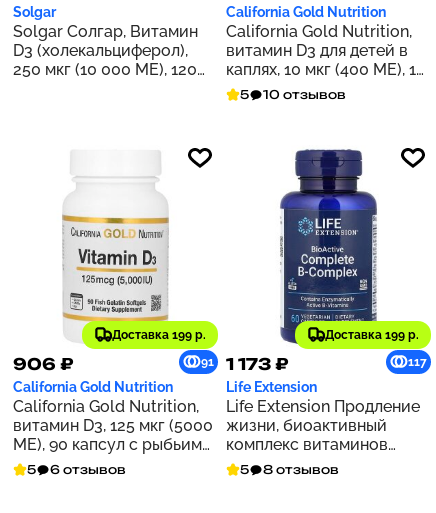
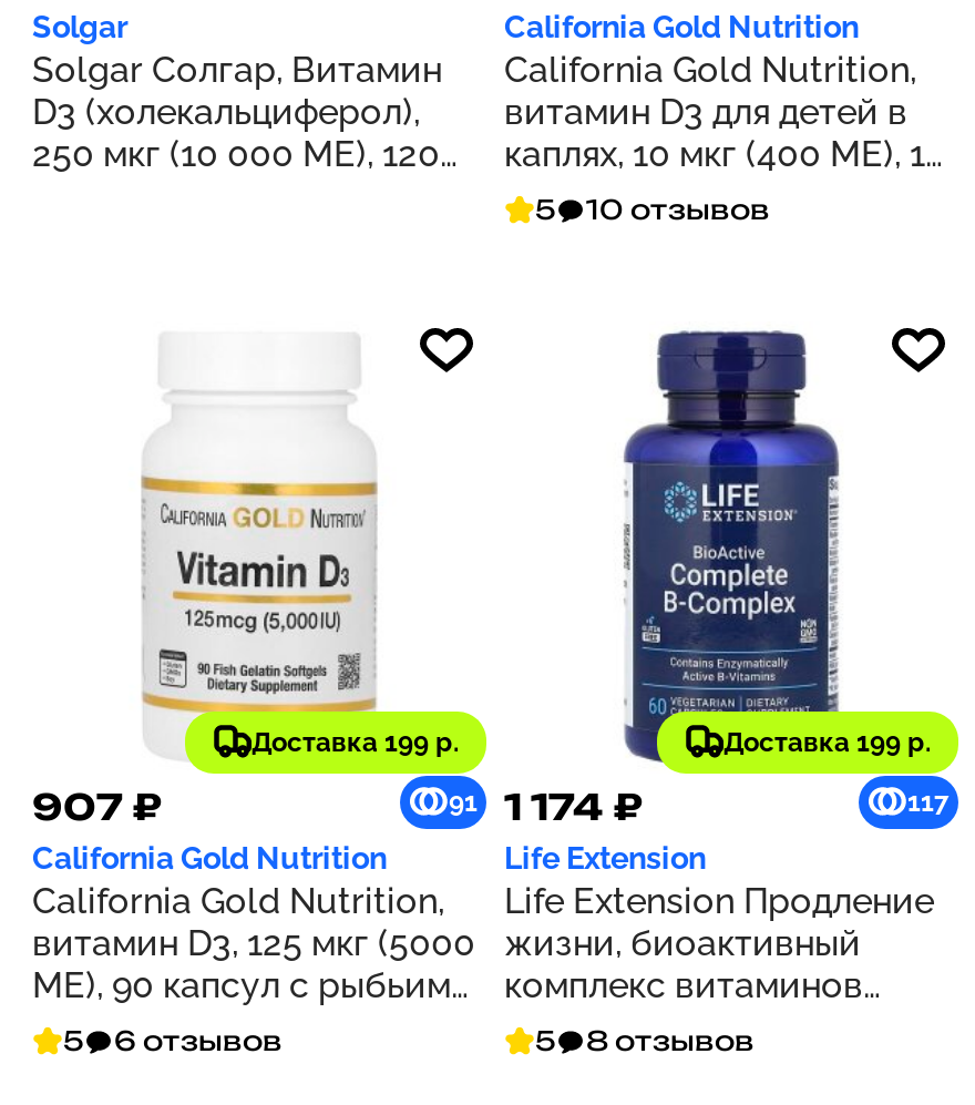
[13,353,74,373] 906 ₽ -> [32,784,163,828] 907 ₽
[201,353,289,373] 91 1 173 ₽ -> [449,784,644,828] 91 1 174 ₽

